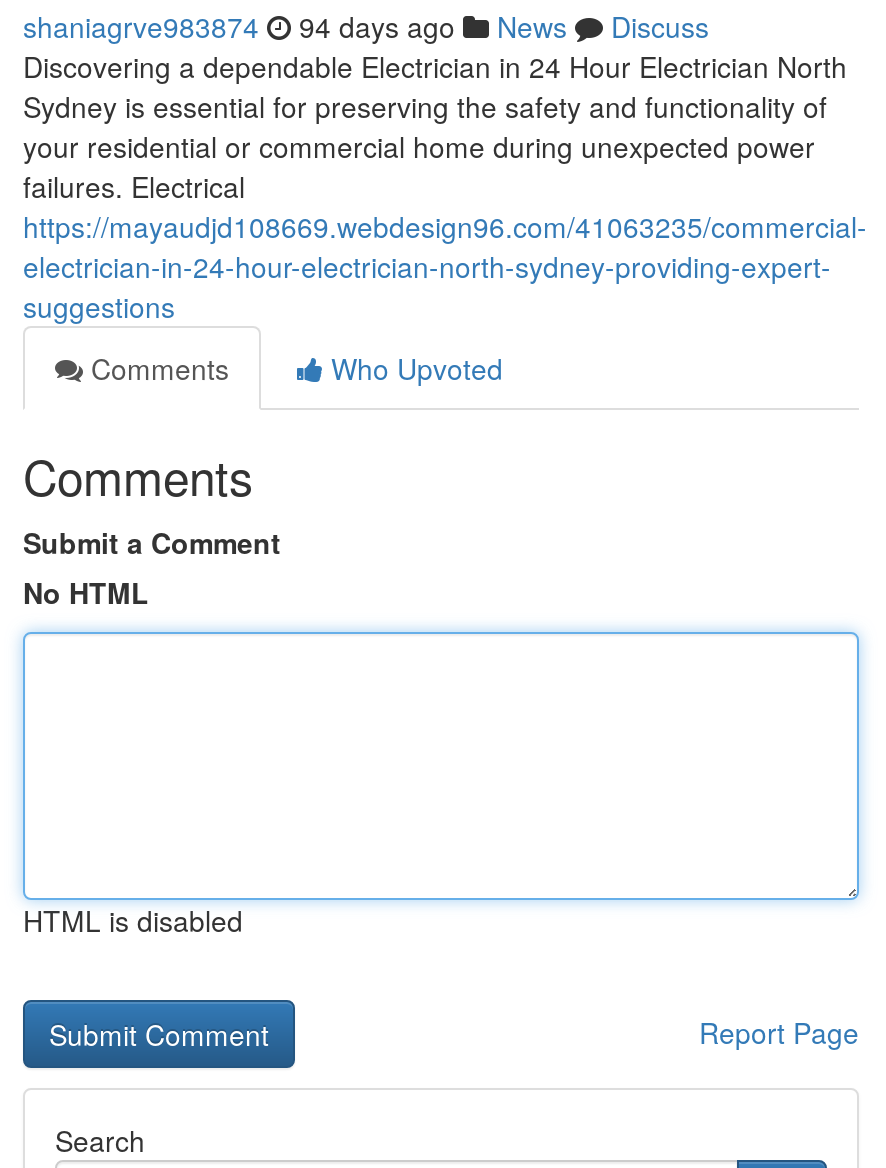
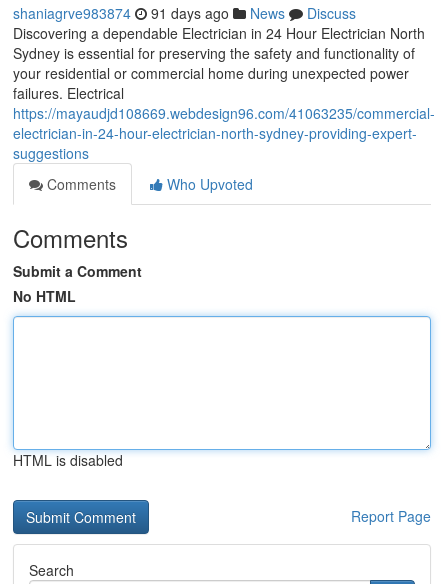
[23,6,709,46] shaniagrve983874 94 days ago News Discuss -> [13,3,356,23] shaniagrve983874 91 days ago News Discuss

